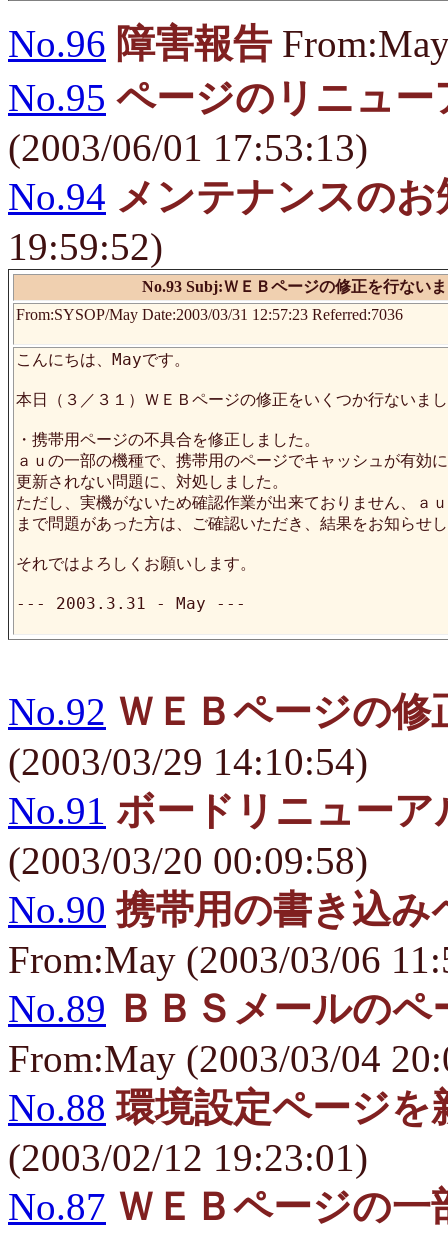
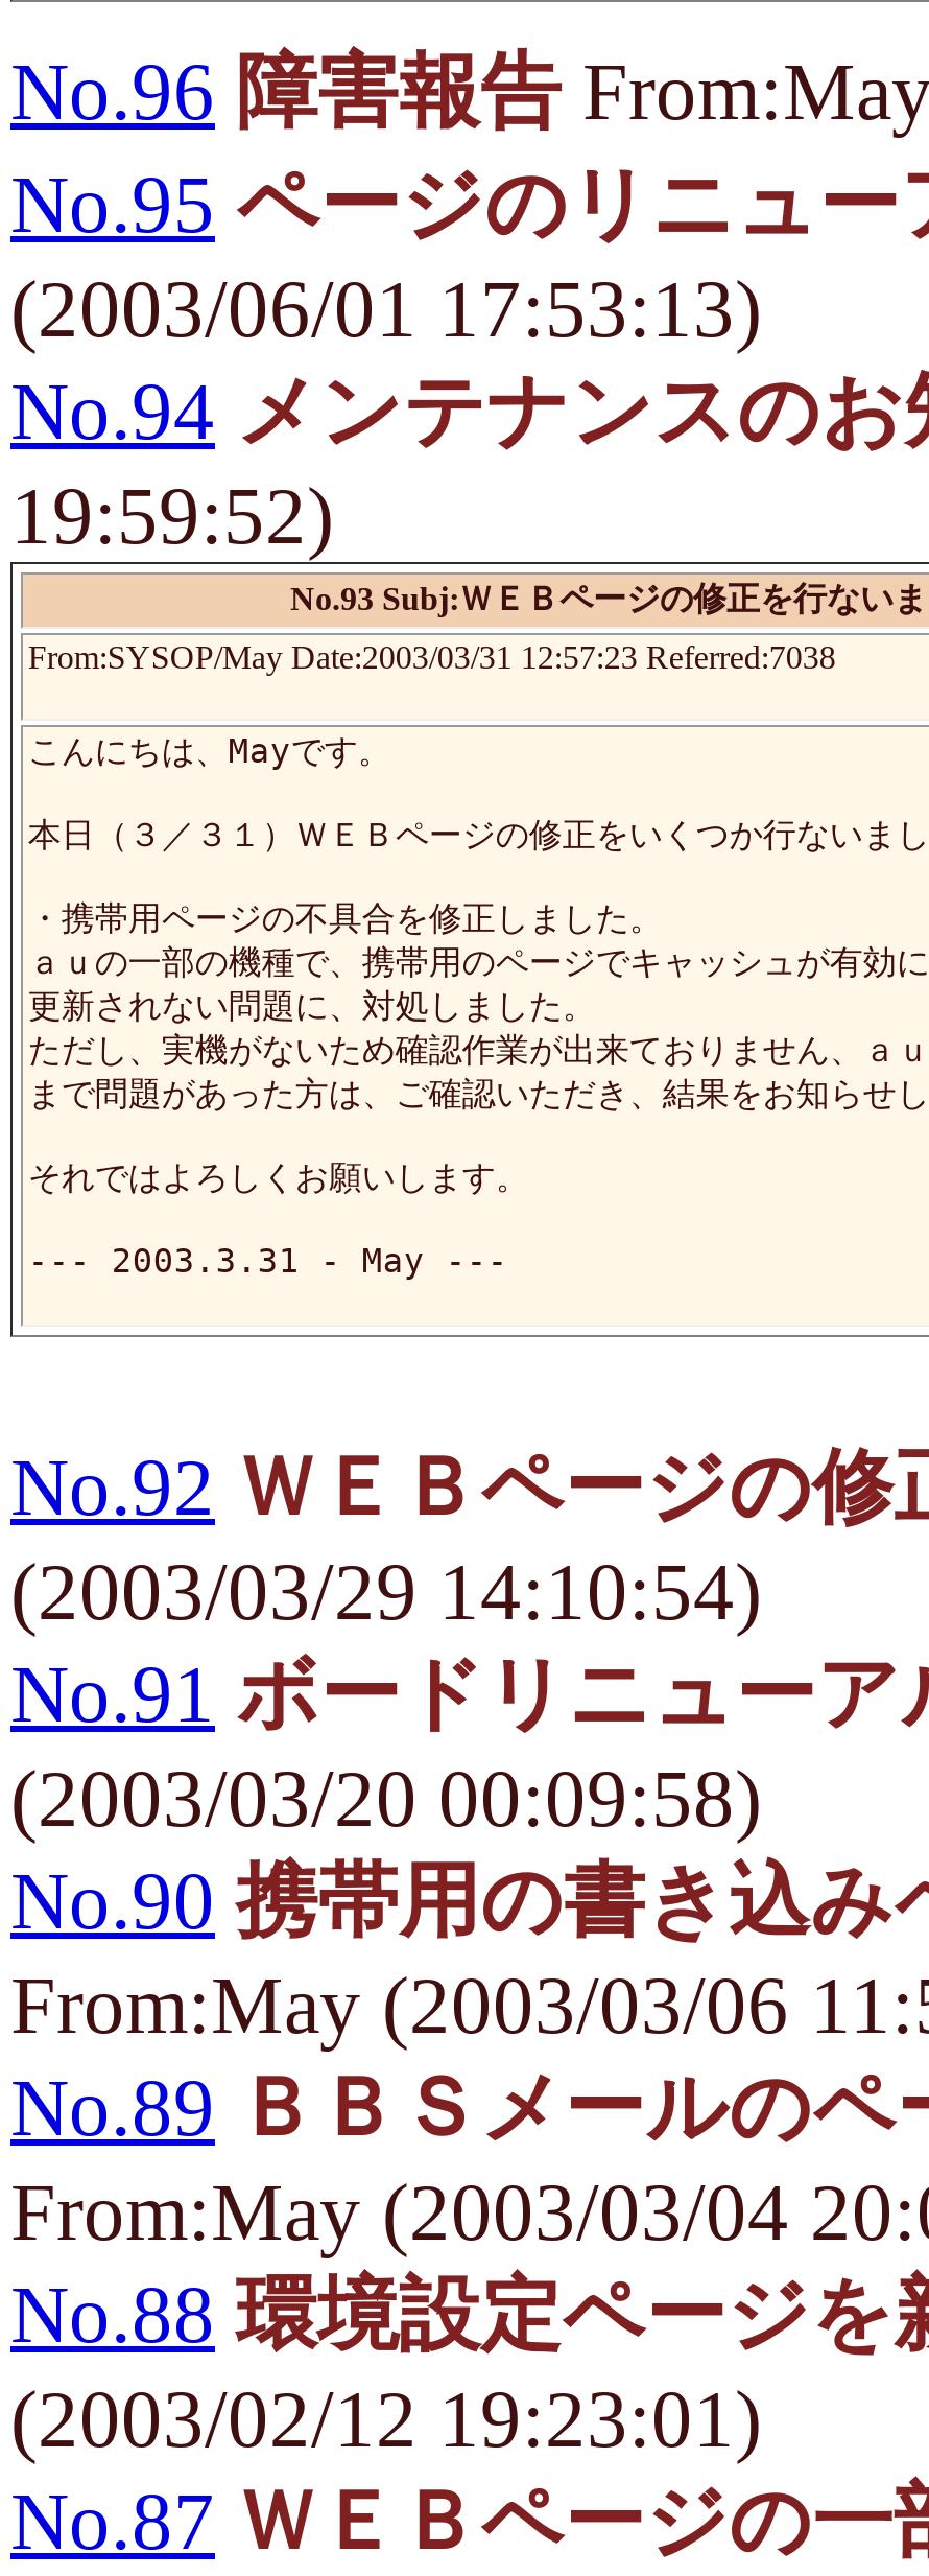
[16,306,403,323] From:SYSOP/May Date:2003/03/31 12:57:23 Referred:7036 -> [28,639,836,675] From:SYSOP/May Date:2003/03/31 12:57:23 Referred:7038

